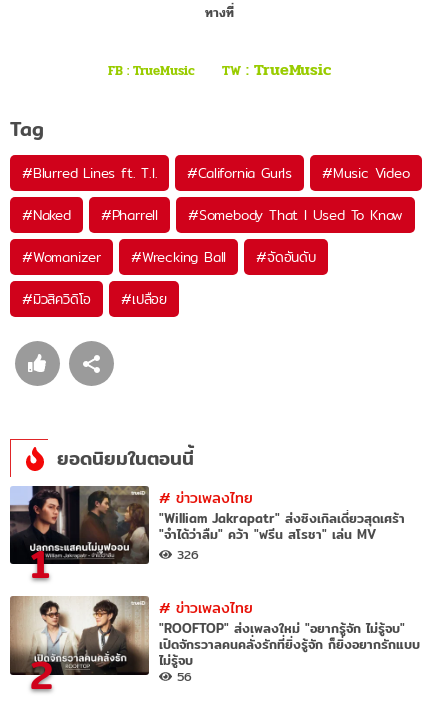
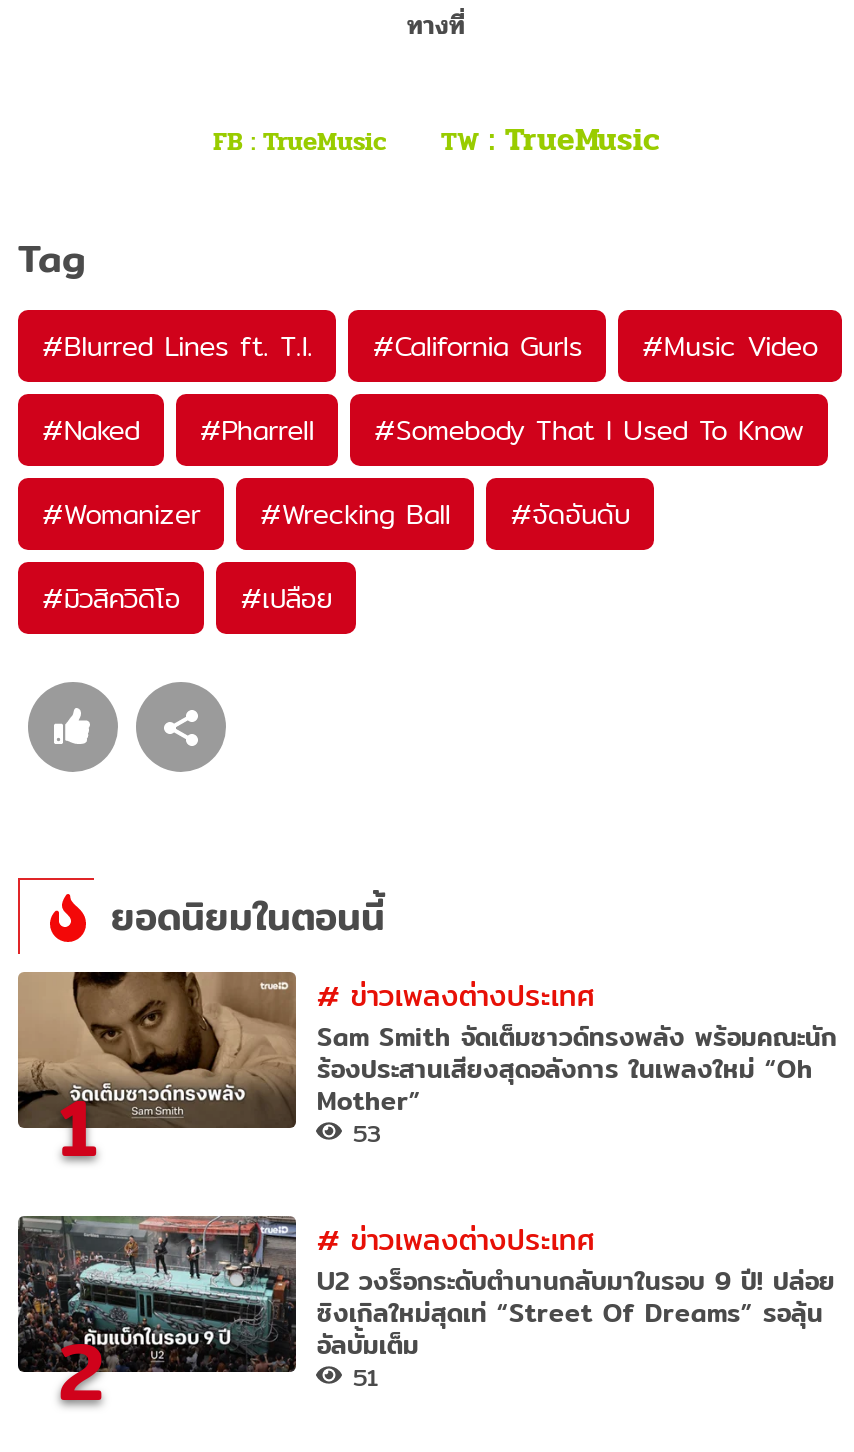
[9,485,405,565] [image] | #ข่าวเพลงไทย | "William Jakrapatr" ส่งซิงเกิลเดี่ยวสุดเศร้า | "จำได้ว่าลืม" คว้า "ฟรีน สโรชา" เล่น MV | 326 -> [16,970,837,1152] [image] | #ข่าวเพลงต่างประเทศ | Sam Smith จัดเต็มซาวด์ทรงพลัง พร้อมคณะนัก | ร้องประสานเสียงสุดอลังการ ในเพลงใหม่ “Oh | Mother” | 53
[9,596,420,686] [image] | #ข่าวเพลงไทย | "ROOFTOP" ส่งเพลงใหม่ "อยากรู้จัก ไม่รู้จบ" | เปิดจักรวาลคนคลั่งรักที่ยิ่งรู้จัก ก็ยิ่งอยากรักแบบ | ไม่รู้จบ | 56 -> [16,1196,835,1396] [image] | #ข่าวเพลงต่างประเทศ | U2 วงร็อกระดับตำนานกลับมาในรอบ 9 ปี! ปล่อย | ซิงเกิลใหม่สุดเท่ “Street Of Dreams” รอลุ้น | อัลบั้มเต็ม | 51

